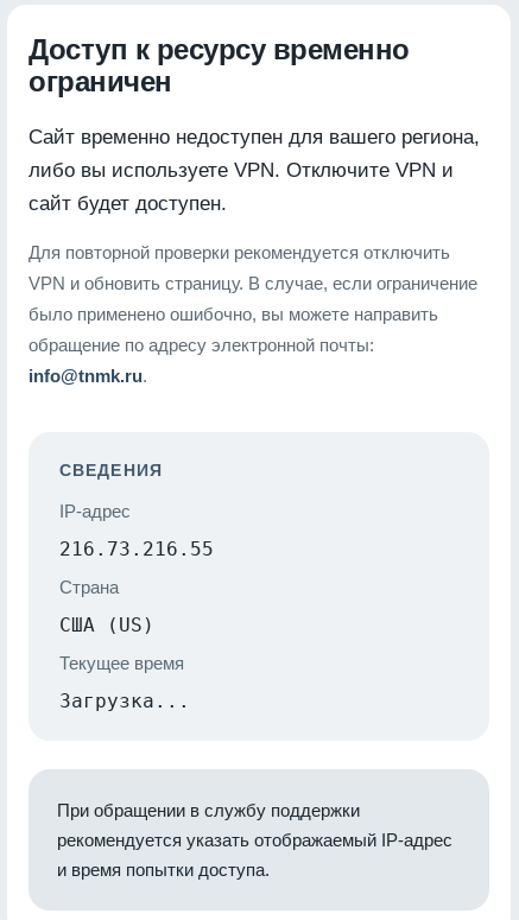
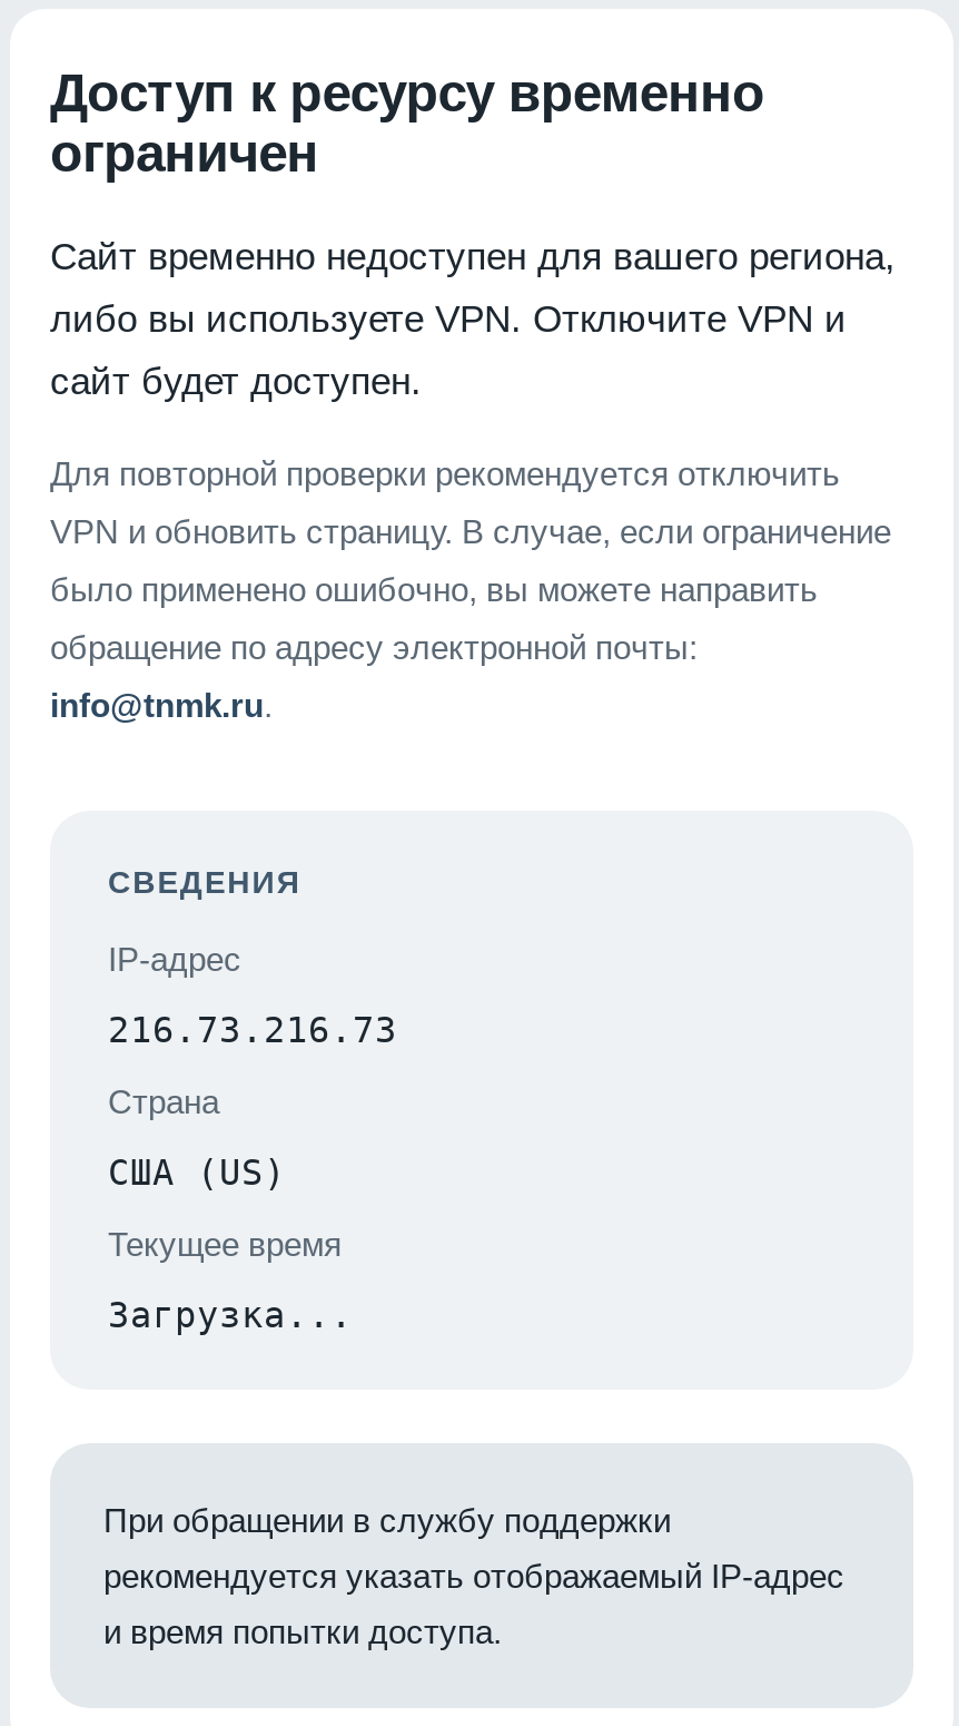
[59,537,214,560] 216.73.216.55 -> [108,1008,397,1050] 216.73.216.73

